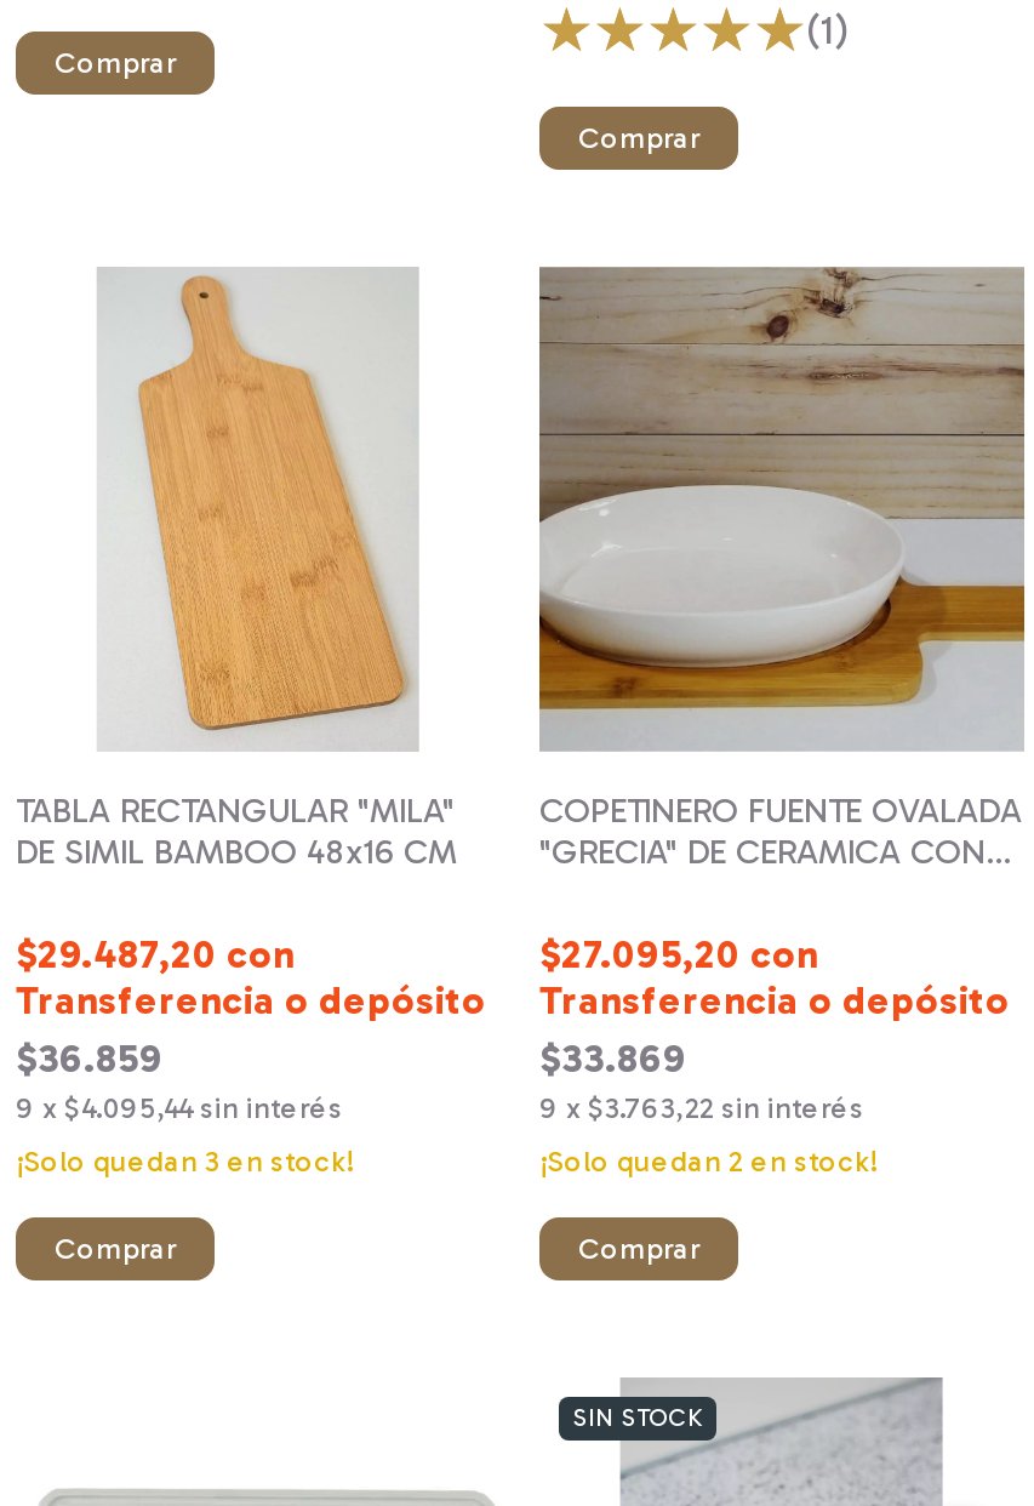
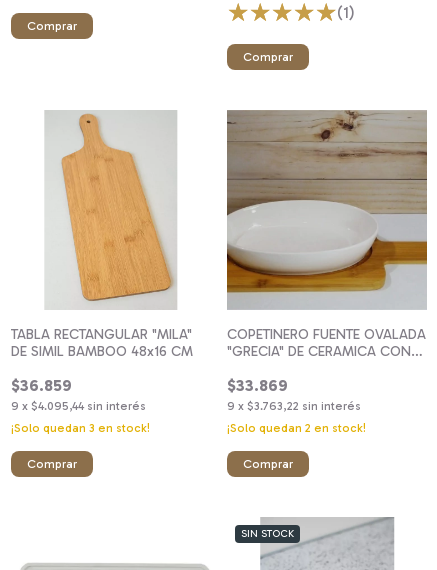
[16,931,486,1023] $29.487,20 con | Transferencia o depósito -> none
[539,931,1010,1023] $27.095,20 con | Transferencia o depósito -> none

